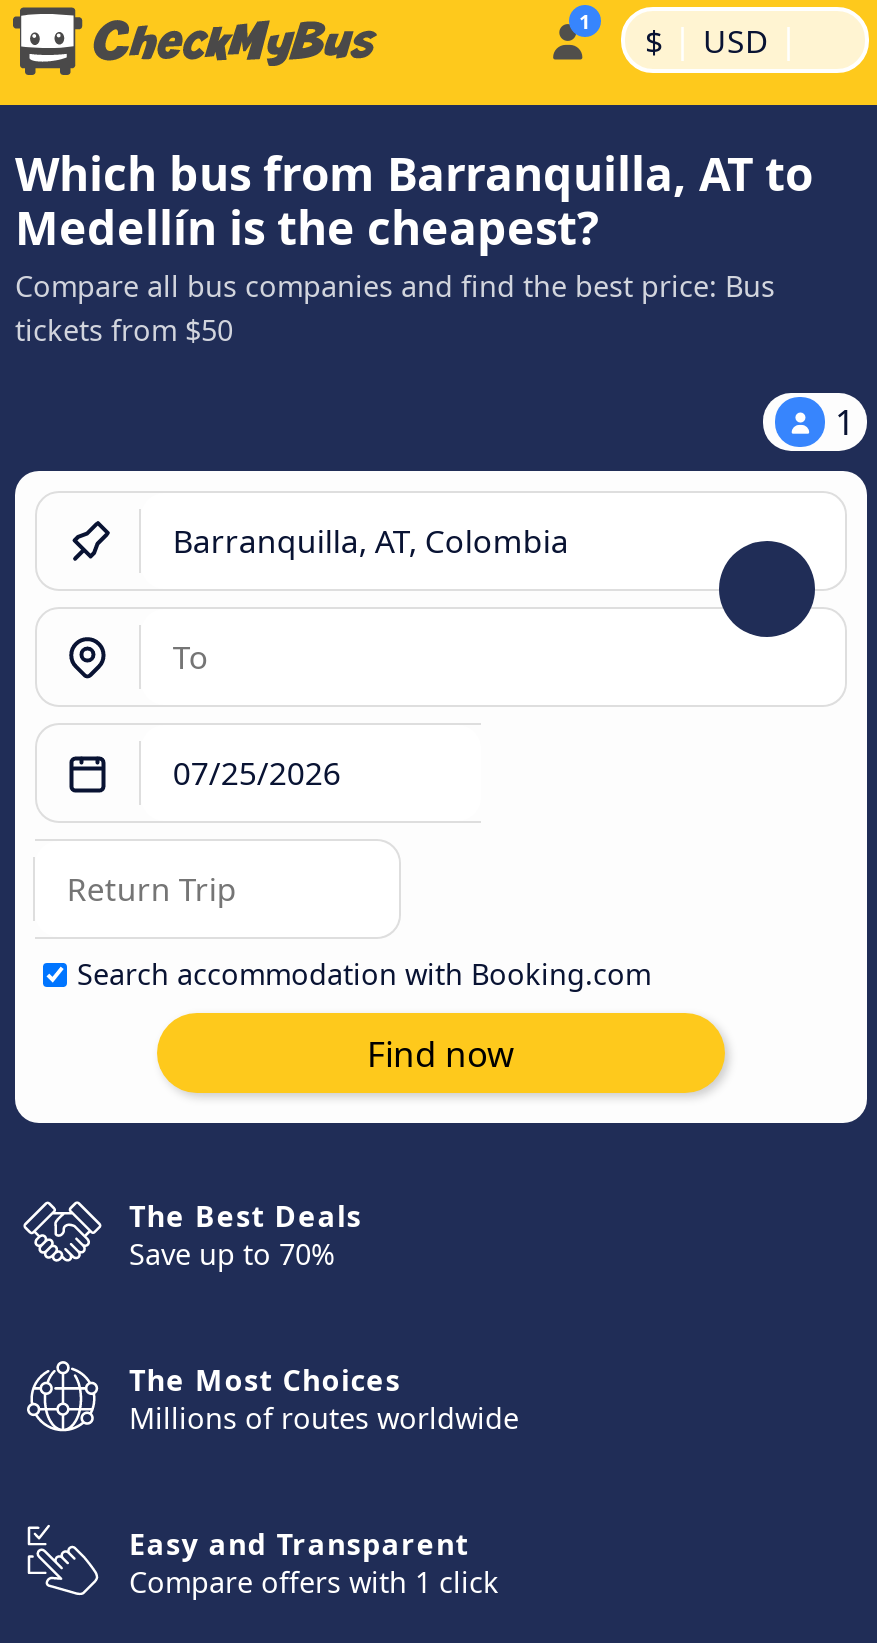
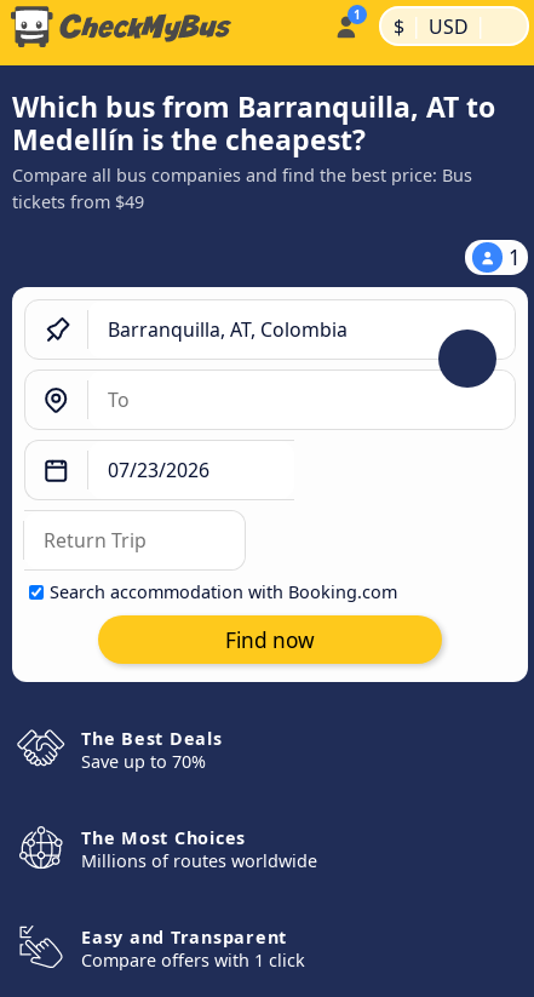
[15,311,233,349] tickets from $50 -> [12,190,144,213] tickets from $49

